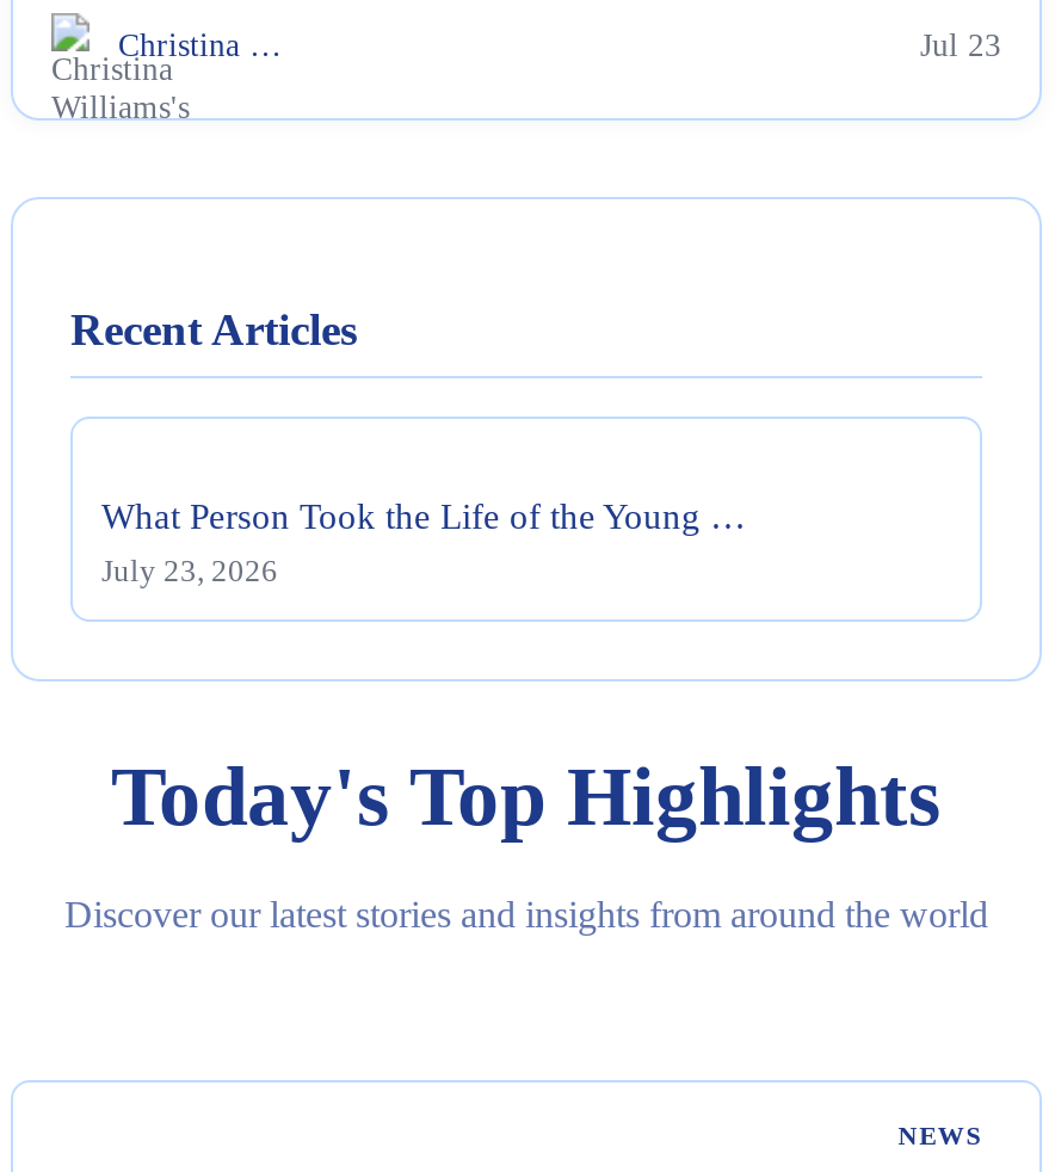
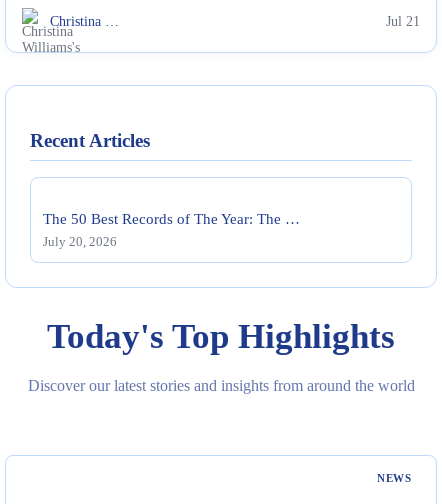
[920,29,1001,64] Jul 23 -> [386,14,420,29] Jul 21
[101,495,746,536] What Person Took the Life of the Young … -> [43,210,300,227] The 50 Best Records of The Year: The …
[101,555,278,588] July 23, 2026 -> [43,235,117,249] July 20, 2026

